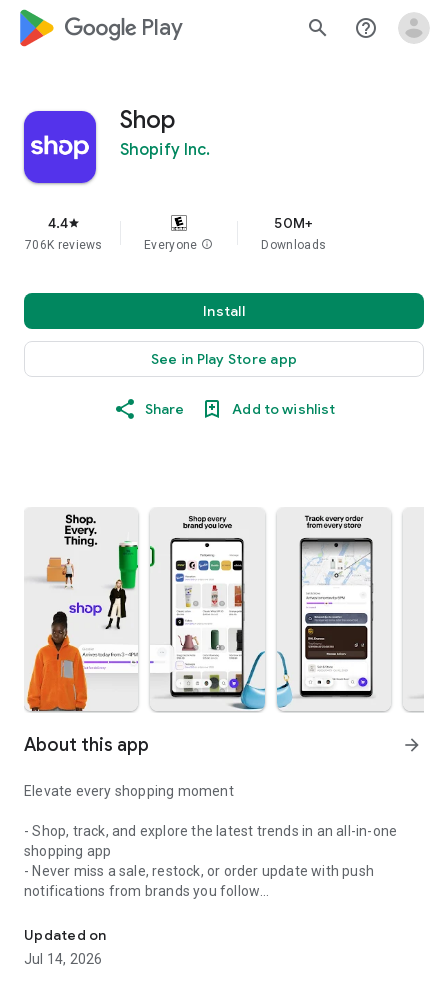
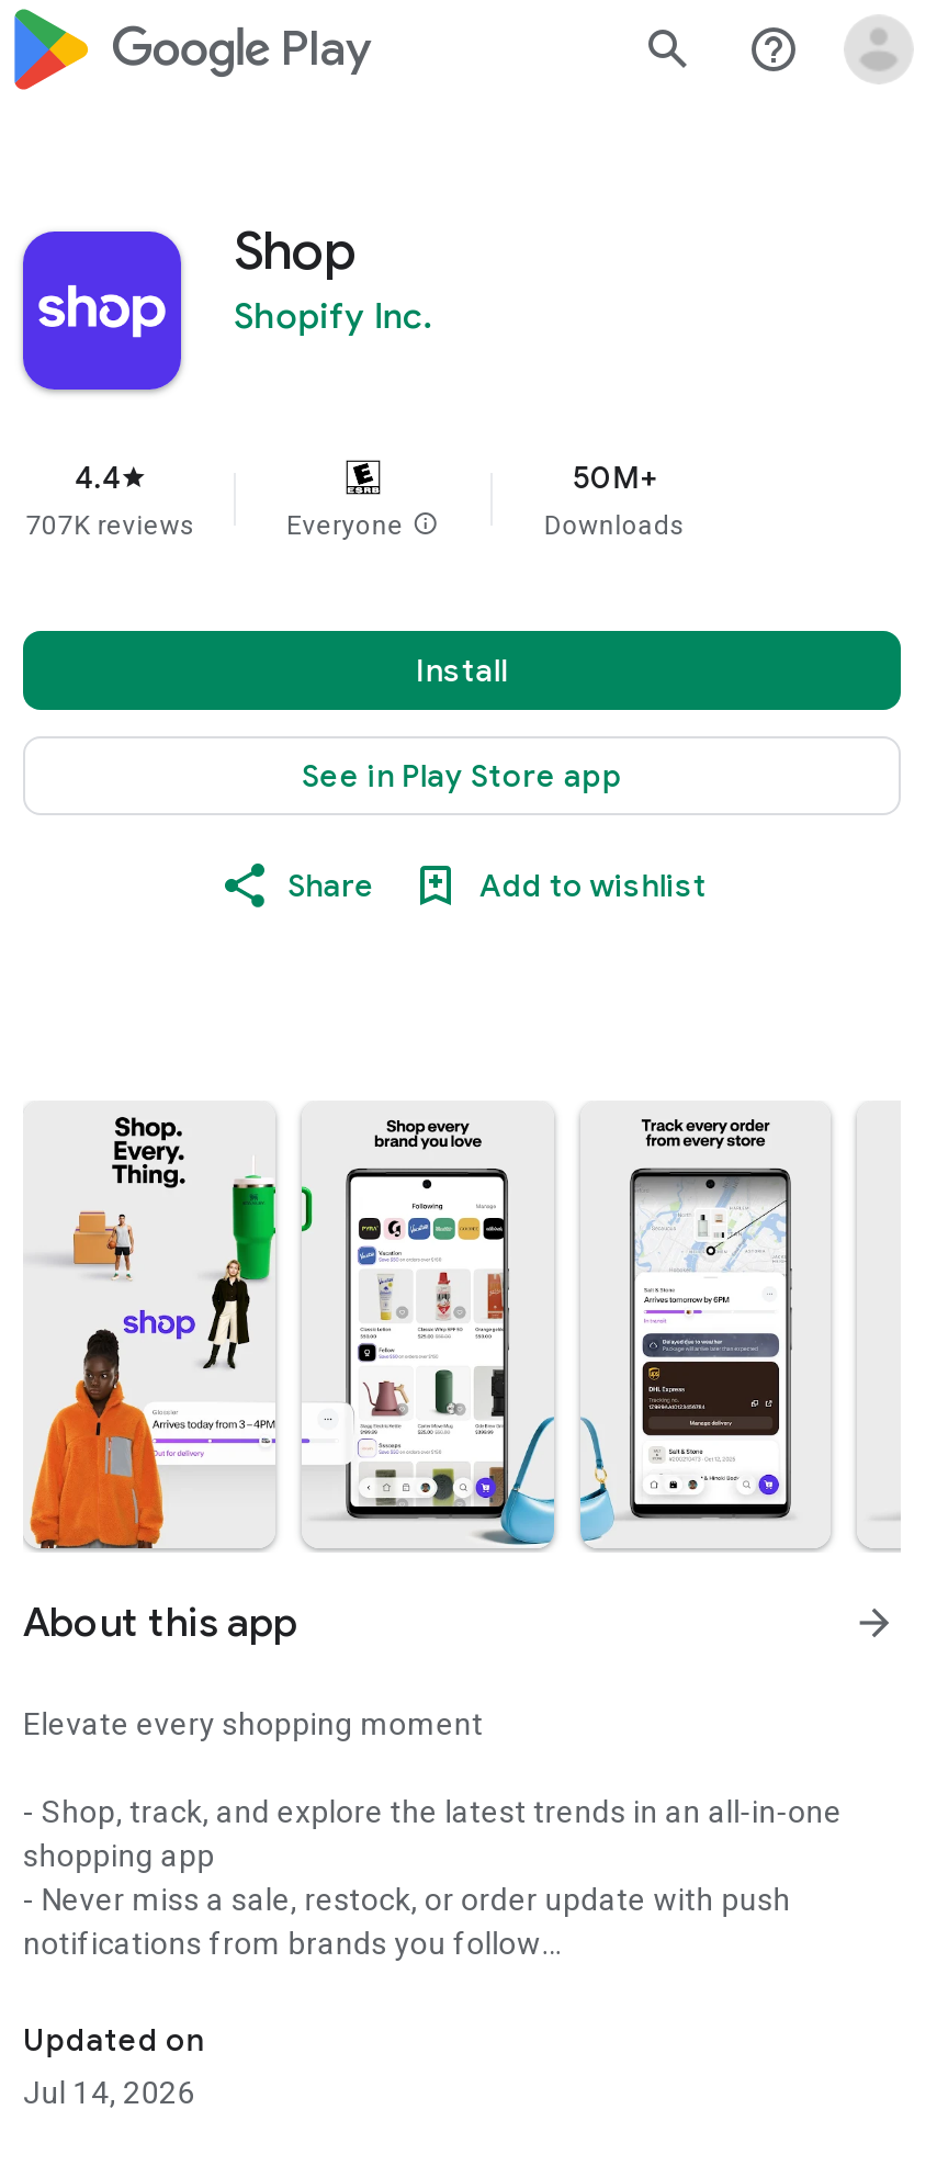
[25,238,103,252] 706K reviews -> [26,510,196,541] 707K reviews

